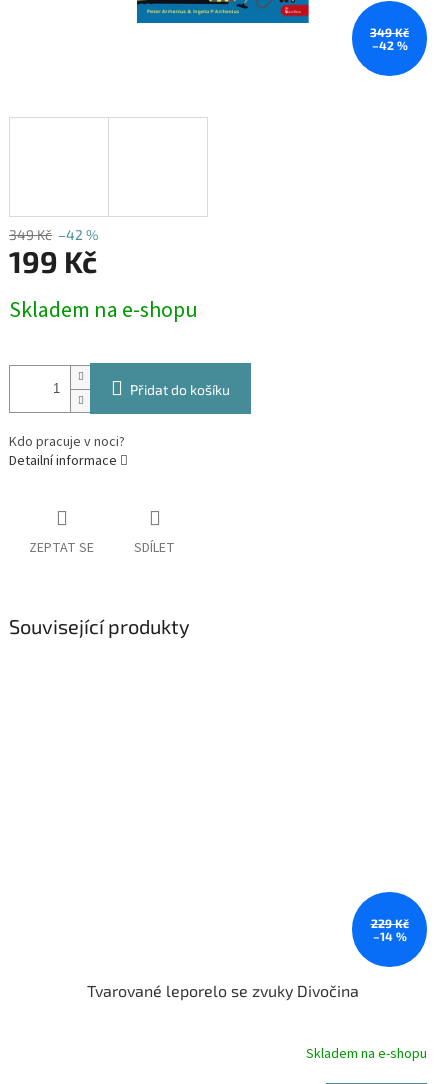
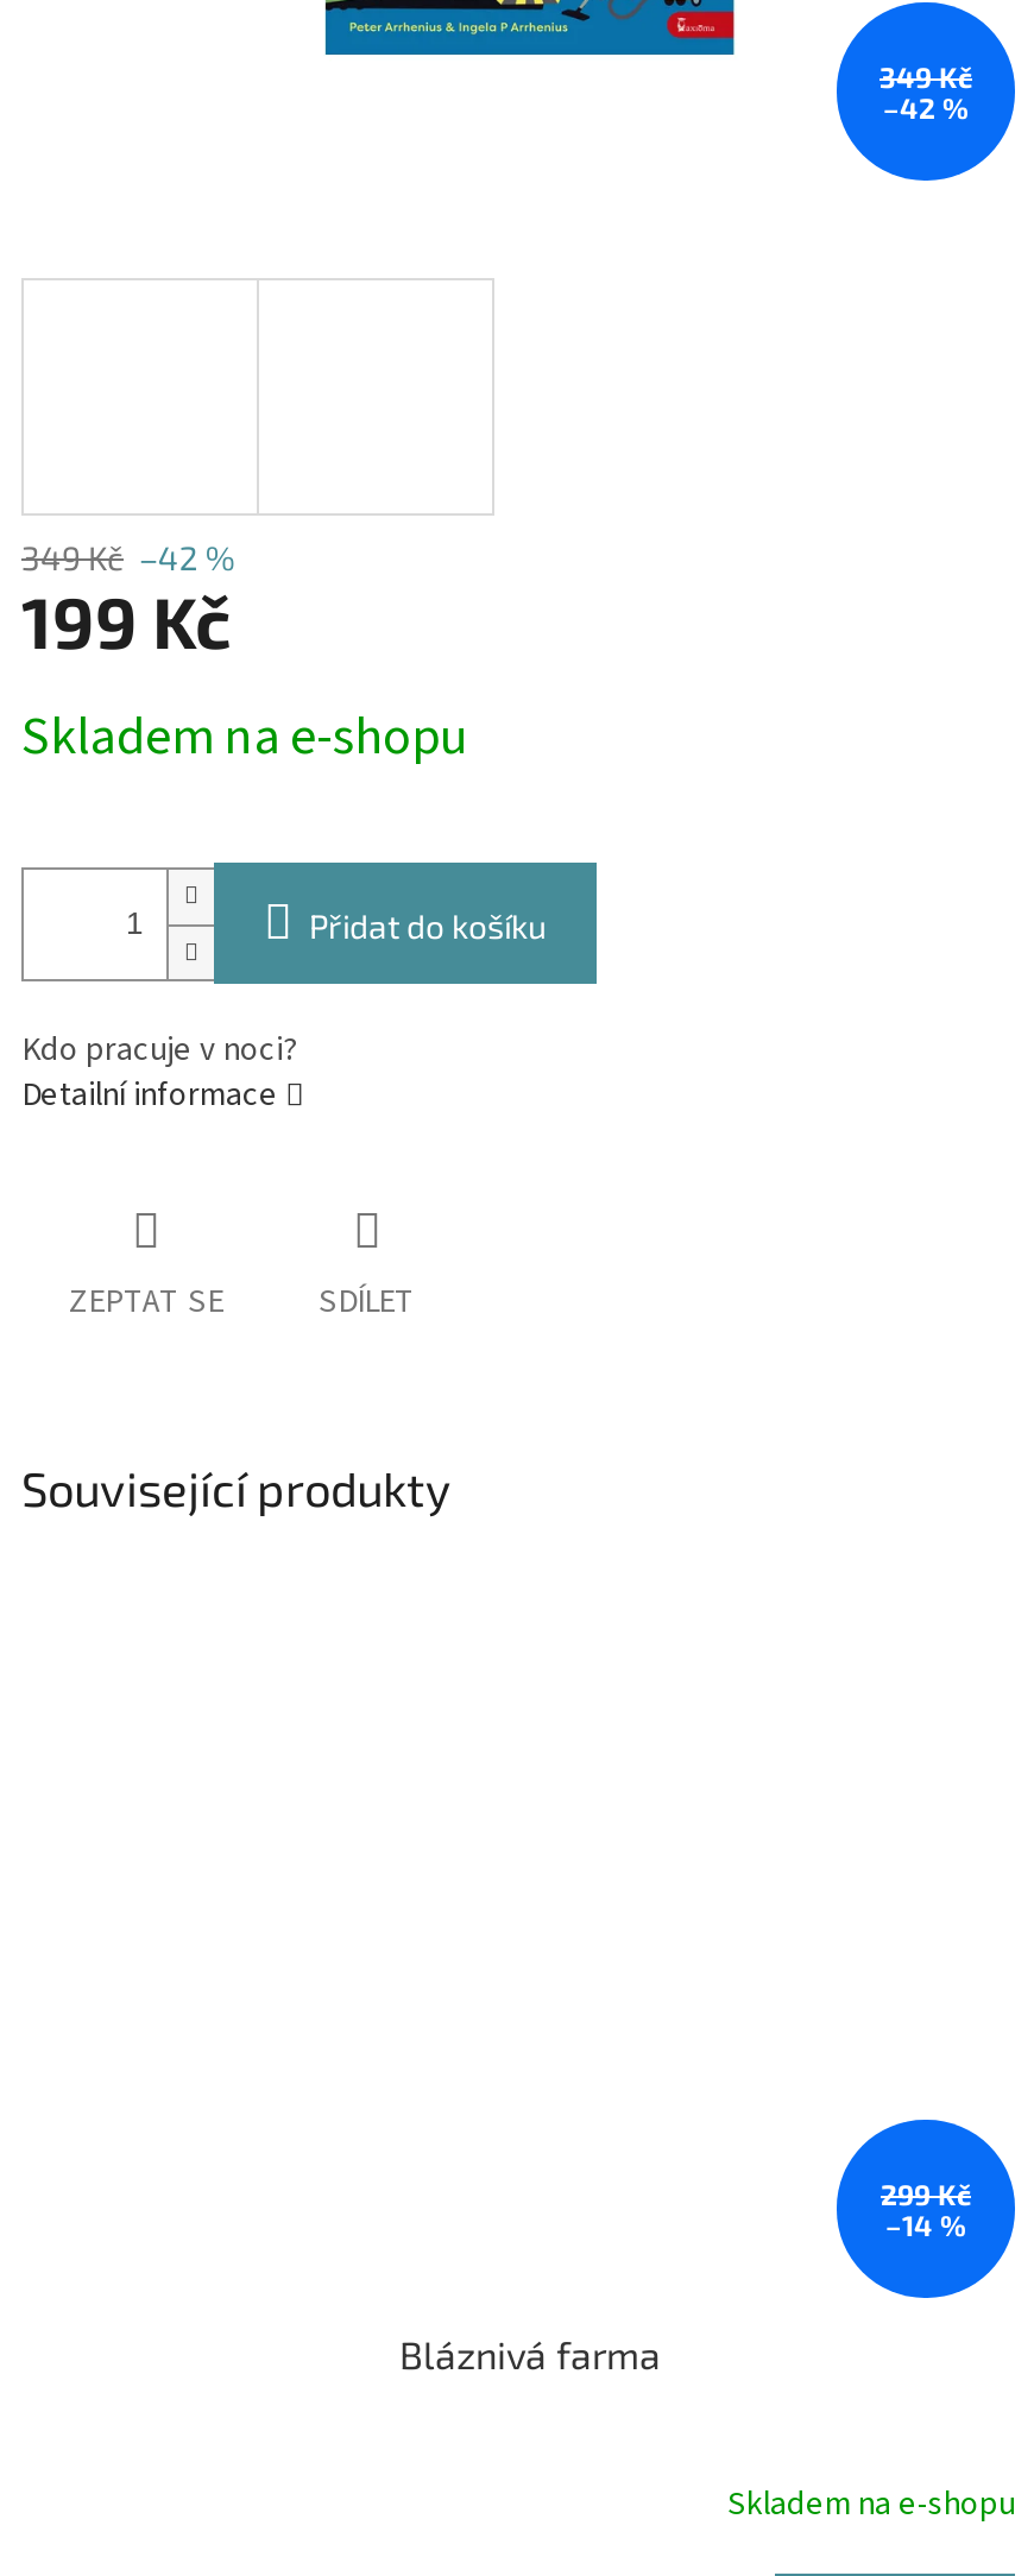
[370,916,408,930] 229 Kč -> [881,2177,971,2210] 299 Kč
[87,981,359,1000] Tvarované leporelo se zvuky Divočina -> [399,2332,661,2377] Bláznivá farma

